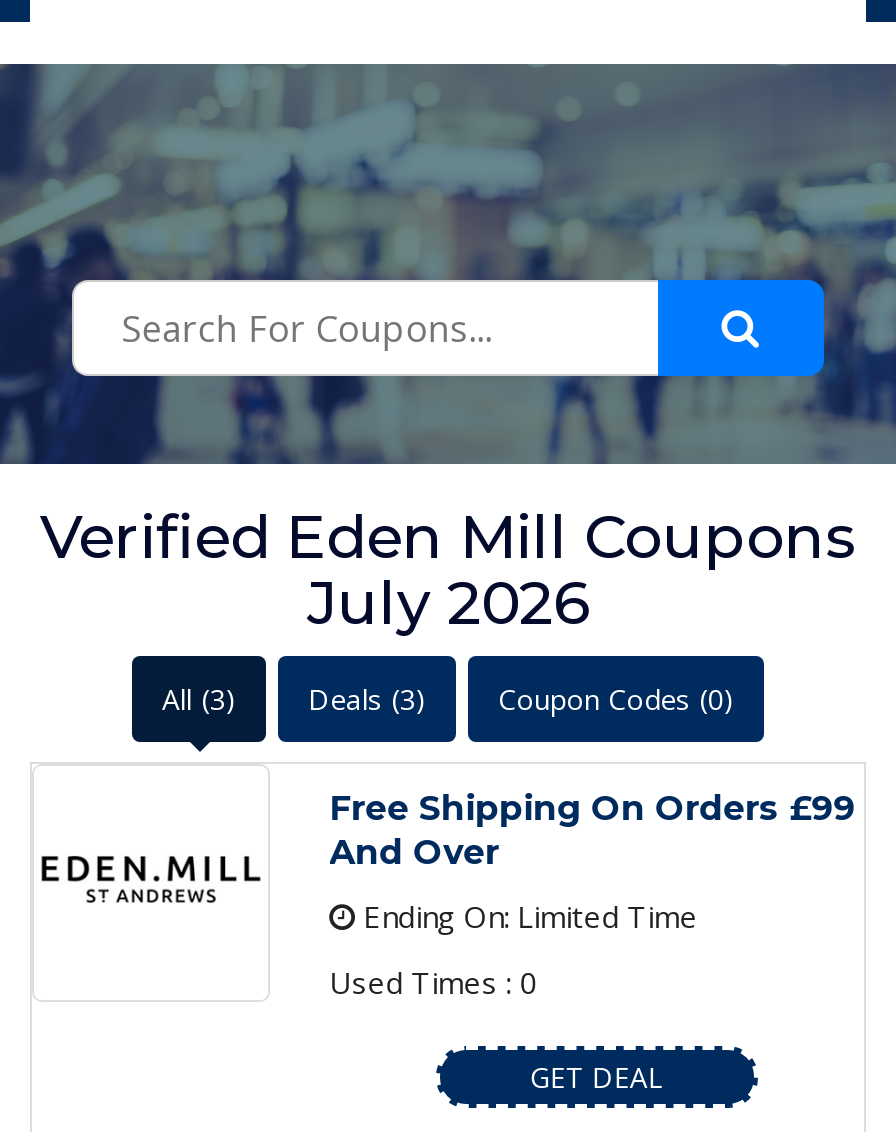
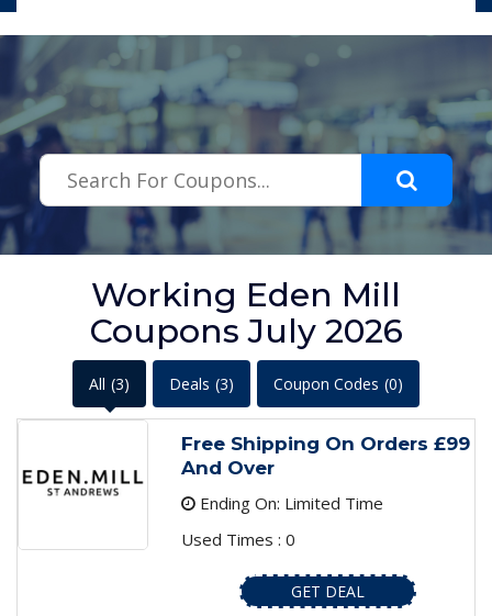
[40,501,856,641] Verified Eden Mill Coupons | July 2026 -> [90,275,402,352] Working Eden Mill | Coupons July 2026

